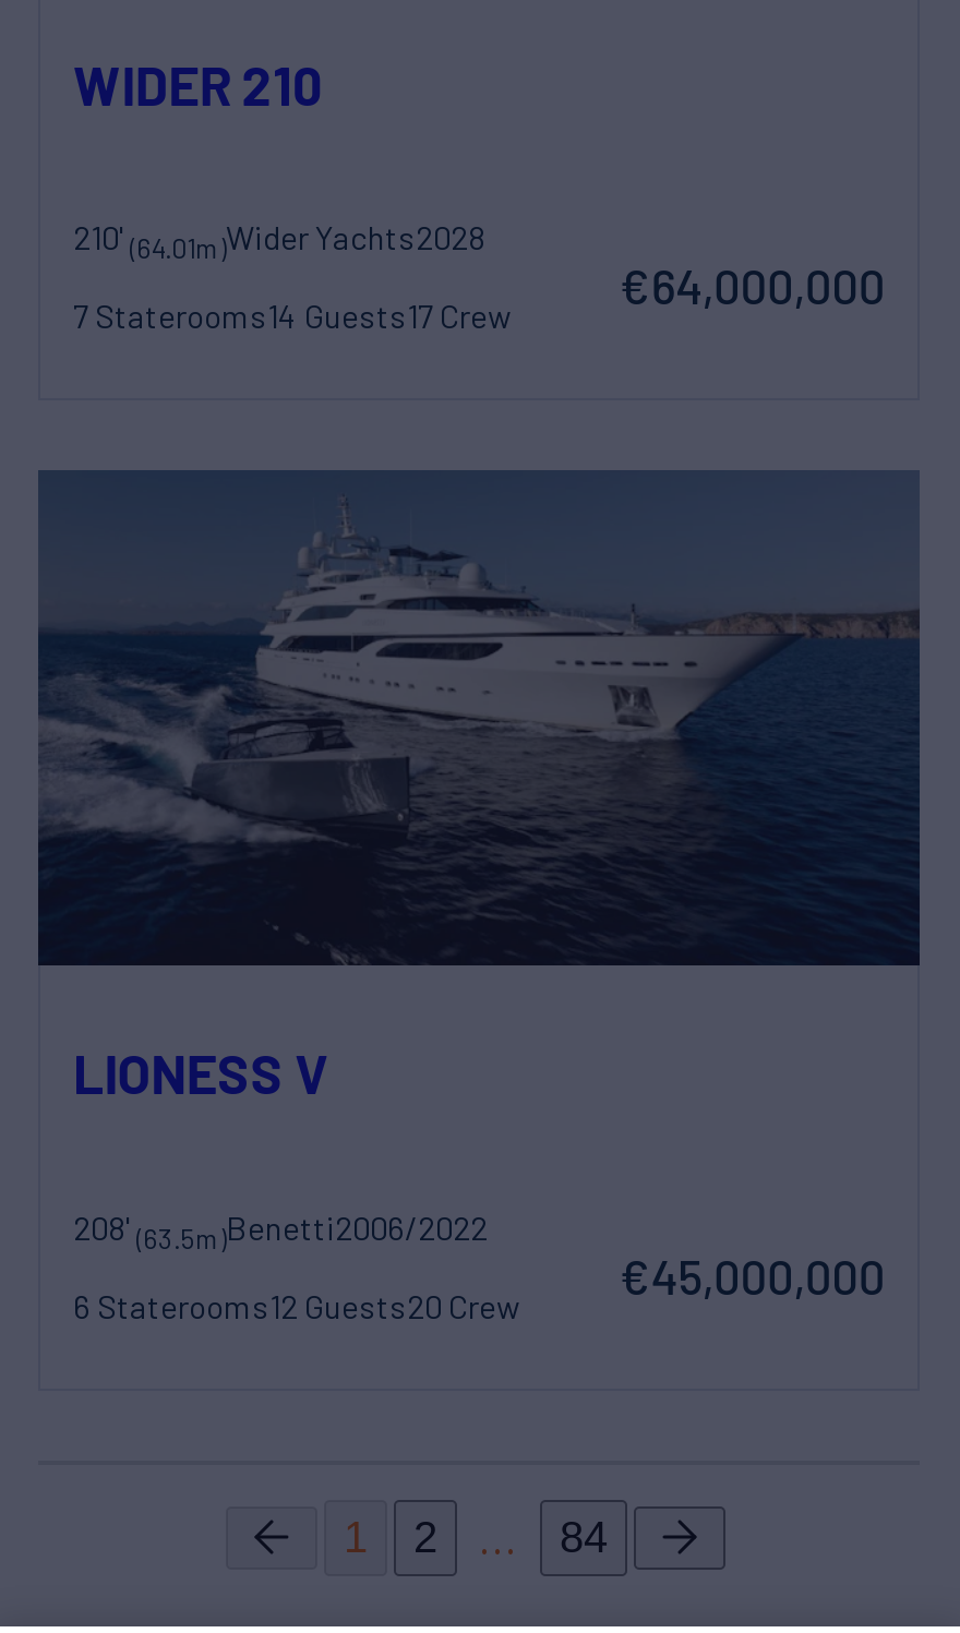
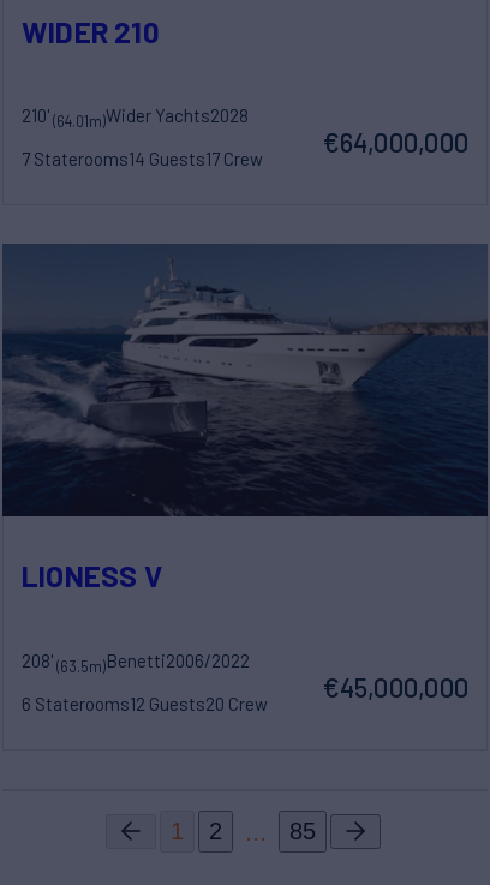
[560,1512,608,1560] 84 -> [289,818,316,844] 85

